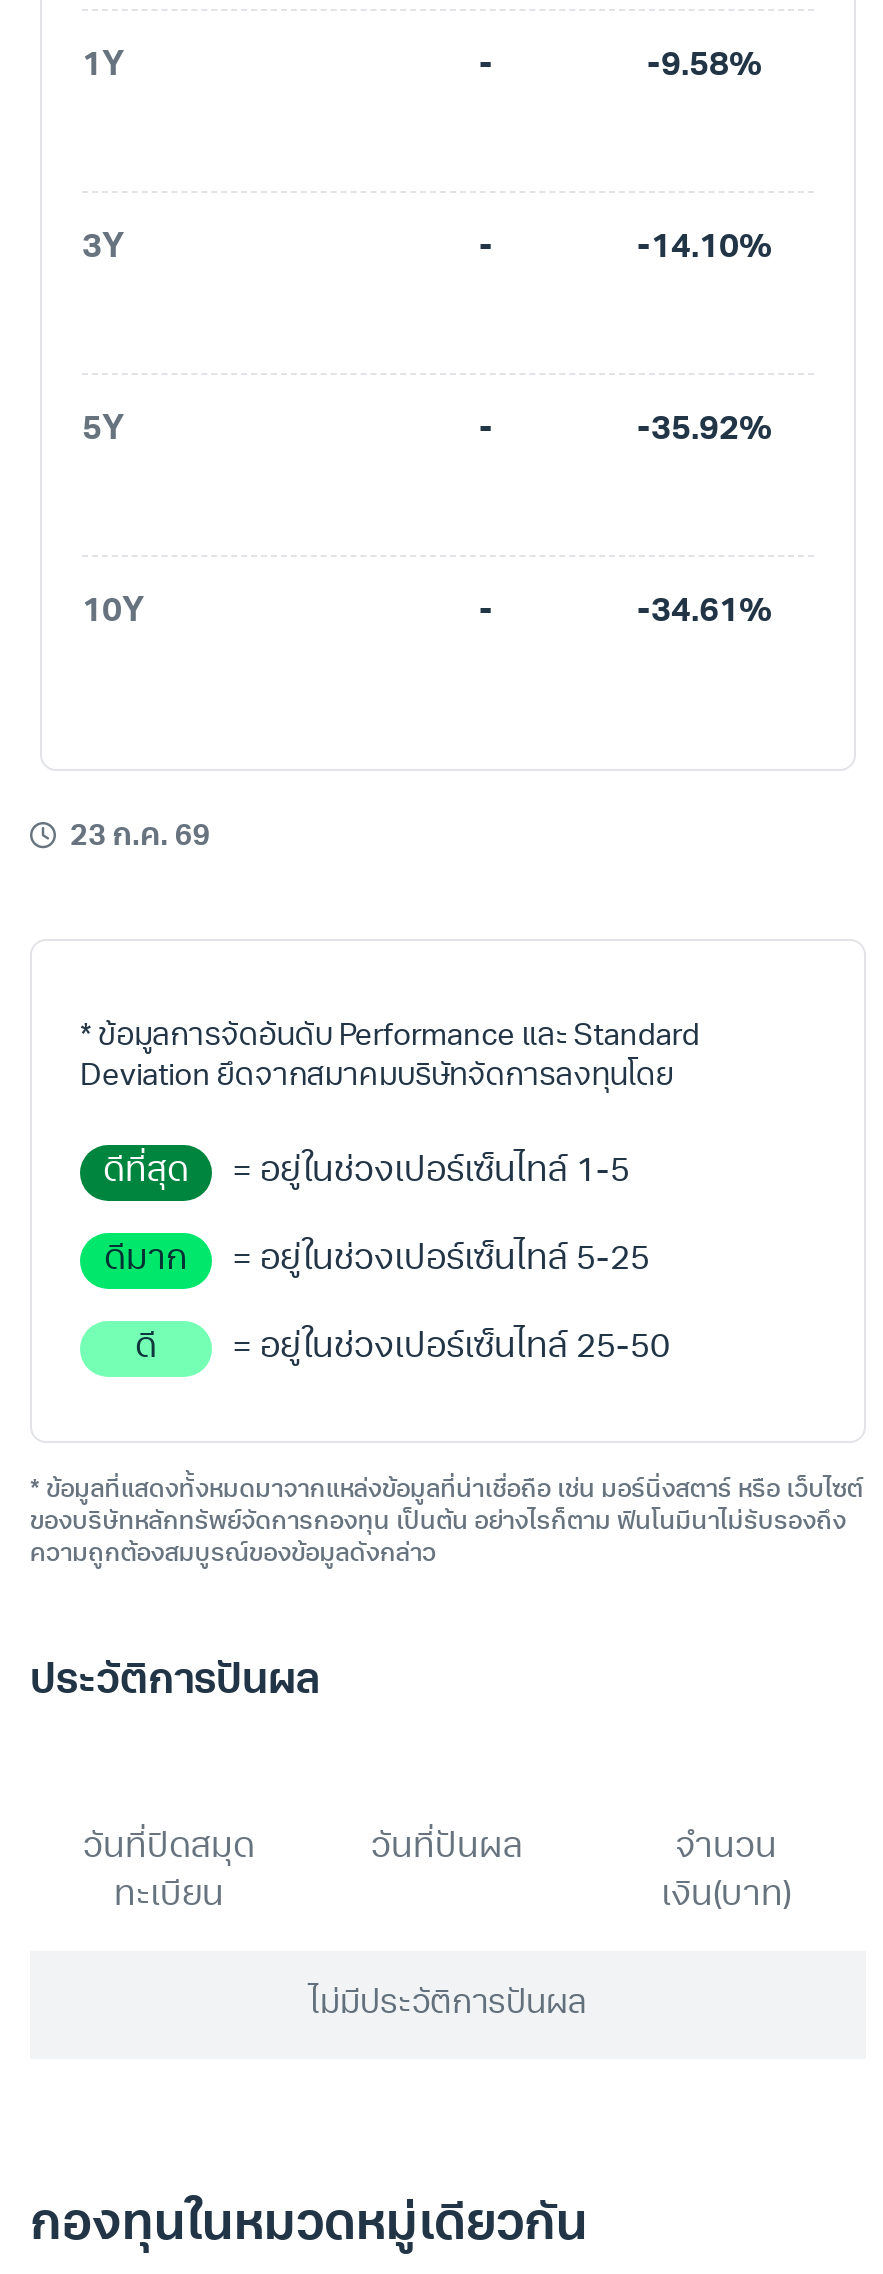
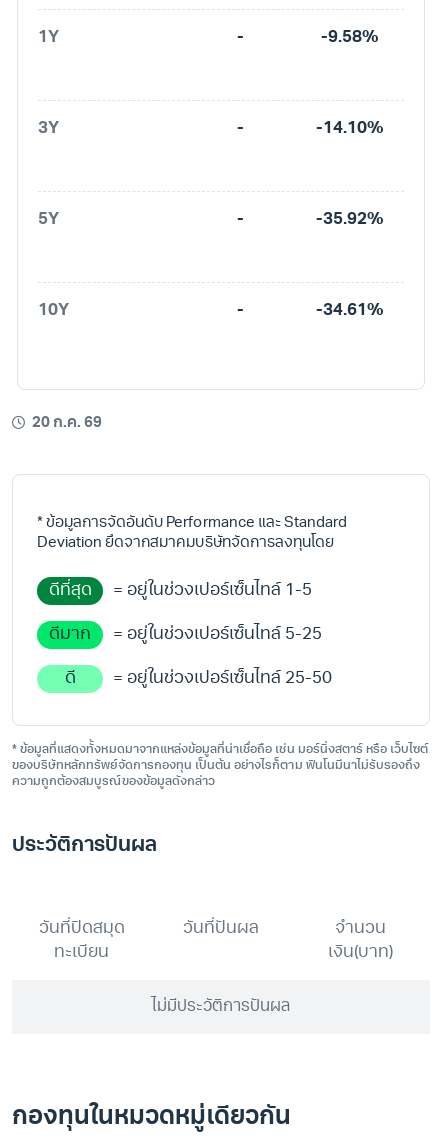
[64,823,211,853] 23 ก.ค. 69 -> [29,416,102,431] 20 ก.ค. 69

